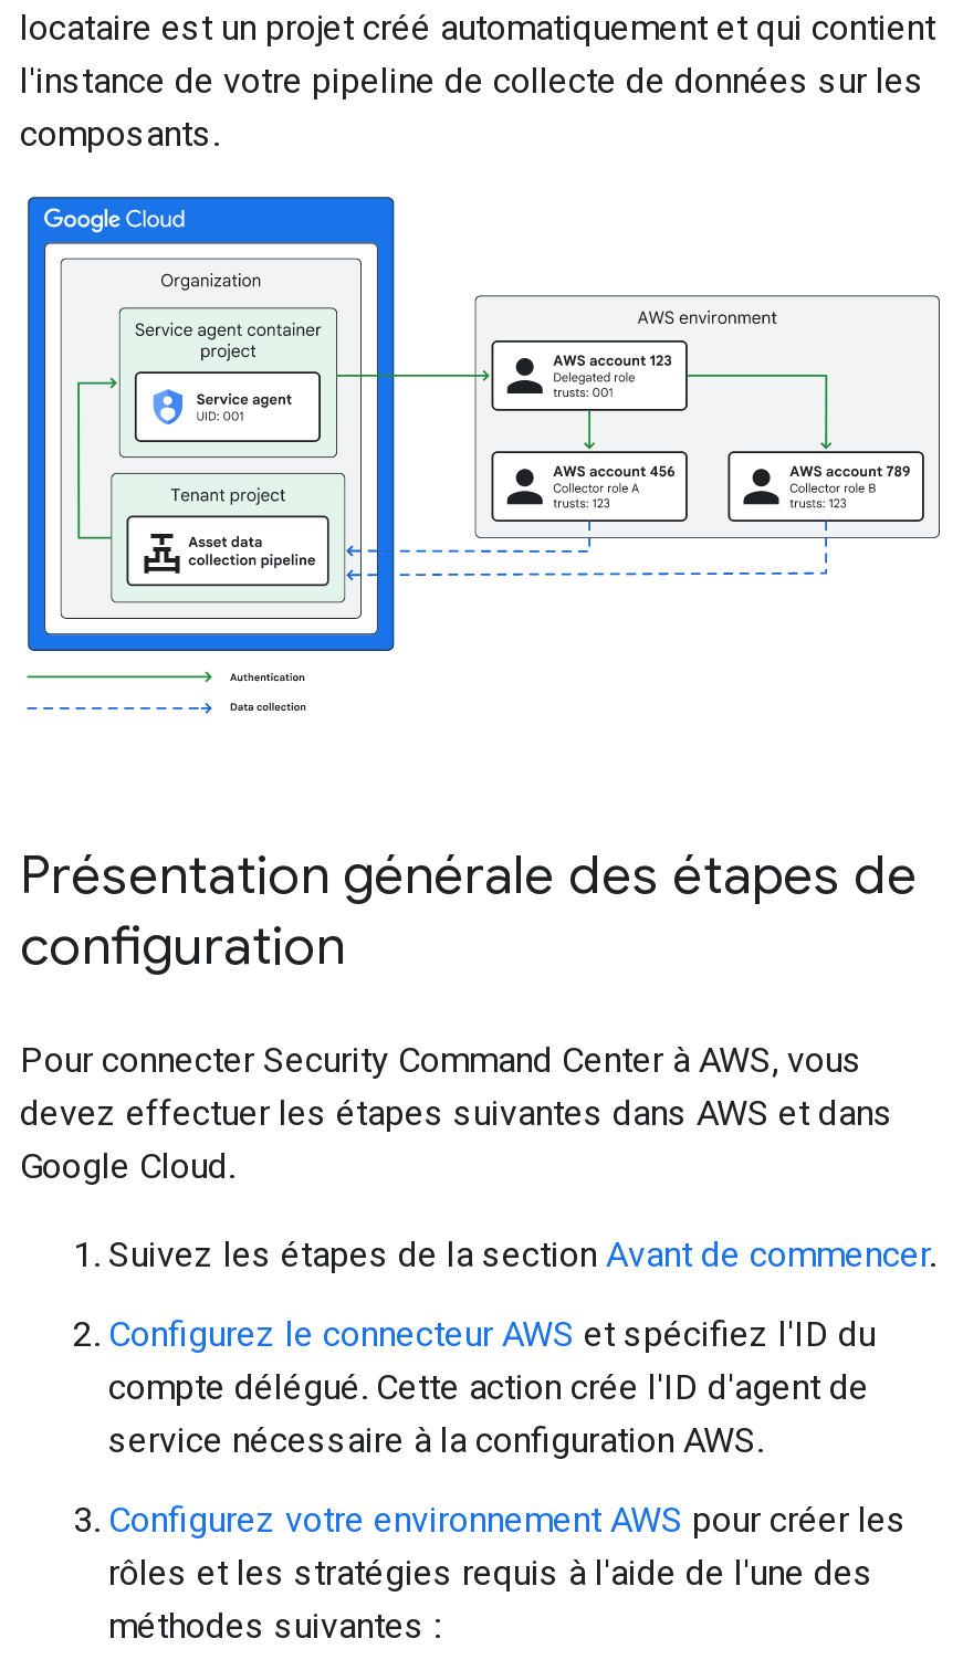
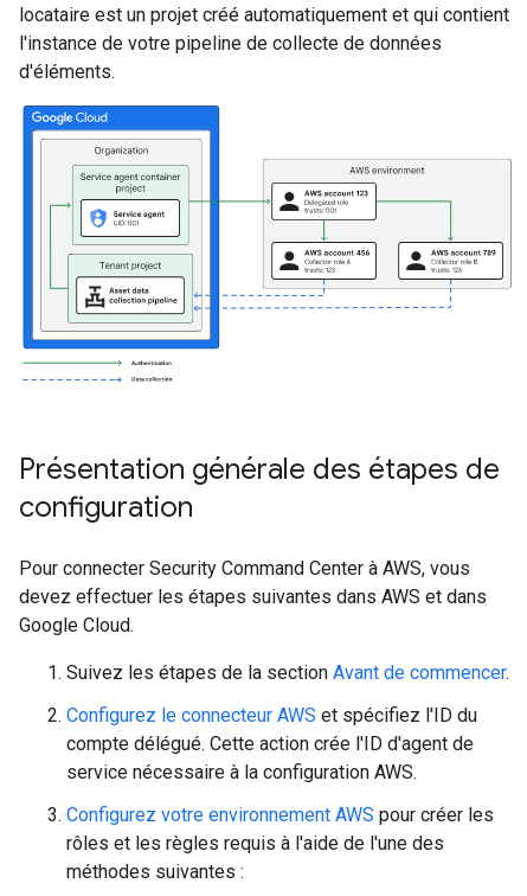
[20,60,924,155] l'instance de votre pipeline de collecte de données sur les | composants. -> [19,32,442,83] l'instance de votre pipeline de collecte de données | d'éléments.
[108,1552,873,1594] rôles et les stratégies requis à l'aide de l'une des -> [66,832,444,855] rôles et les règles requis à l'aide de l'une des

